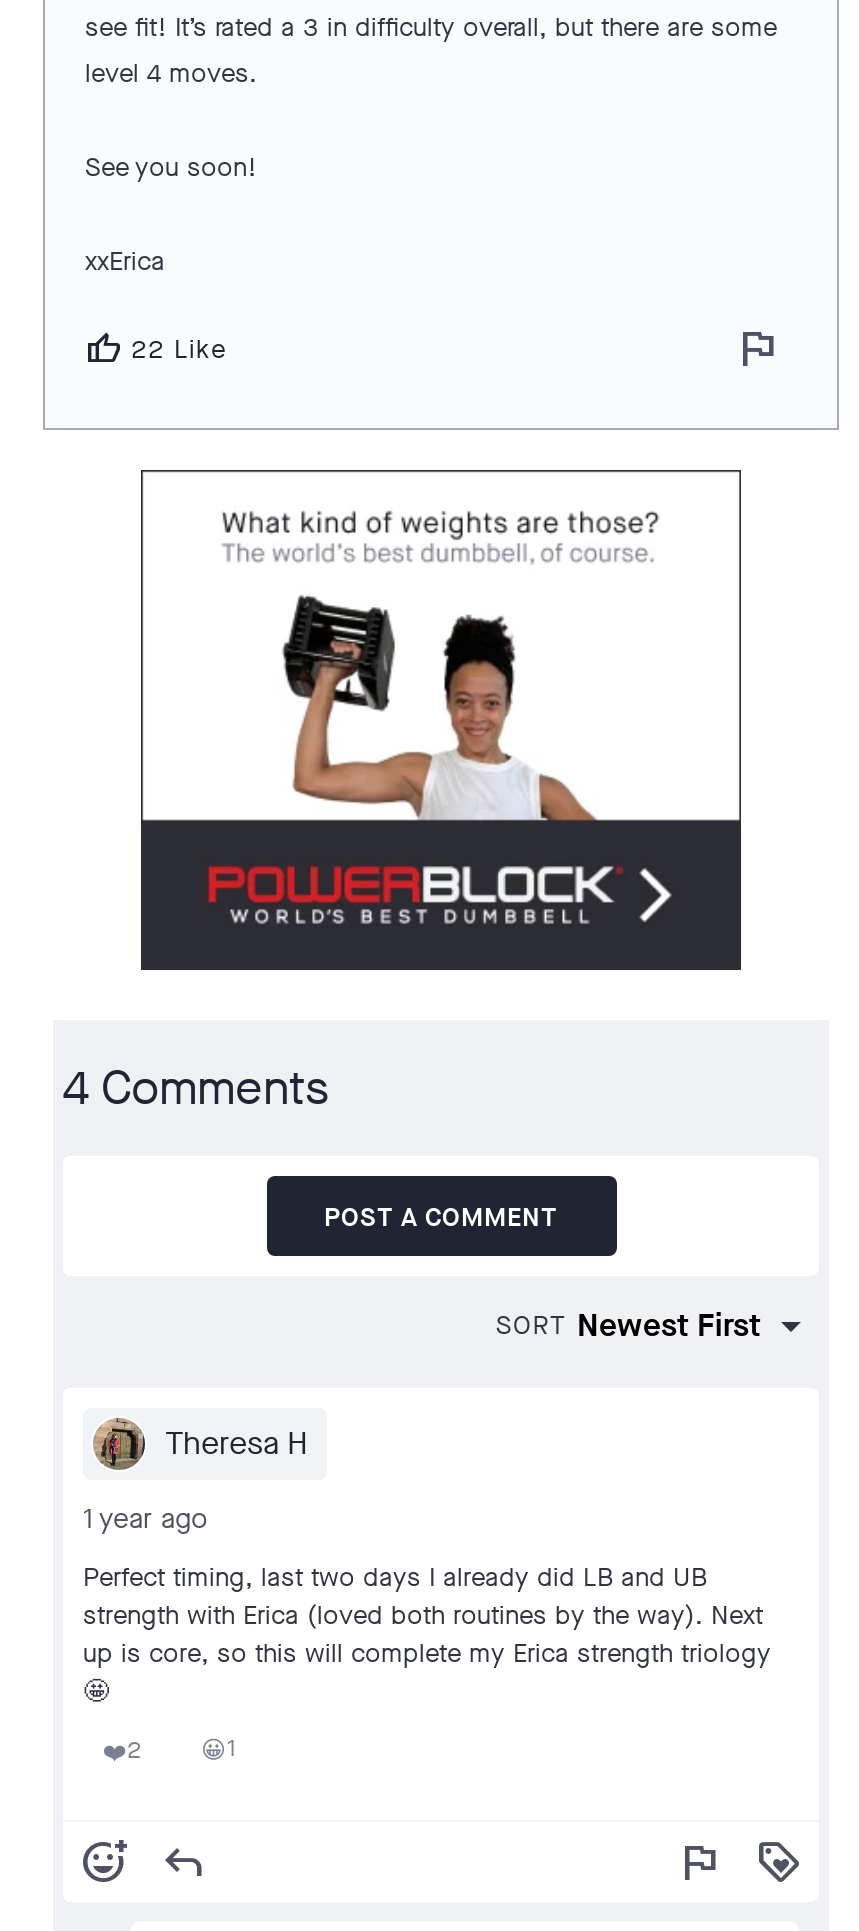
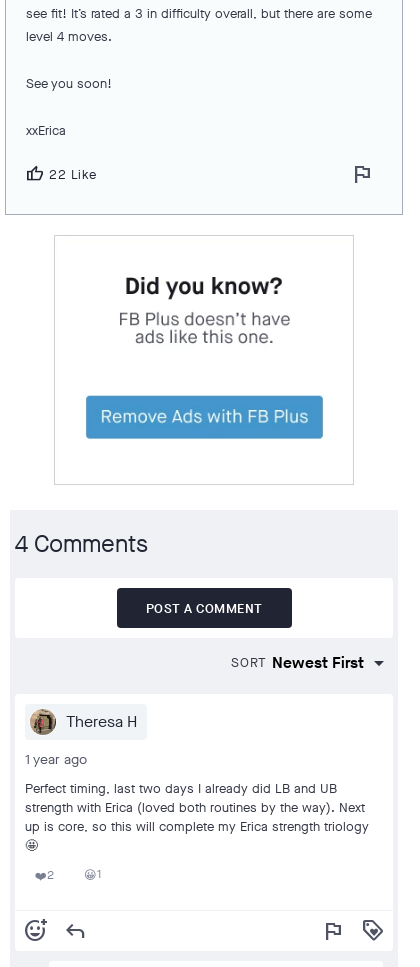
[139,468,743,972] [image] -> [54,249,354,485] [image]

